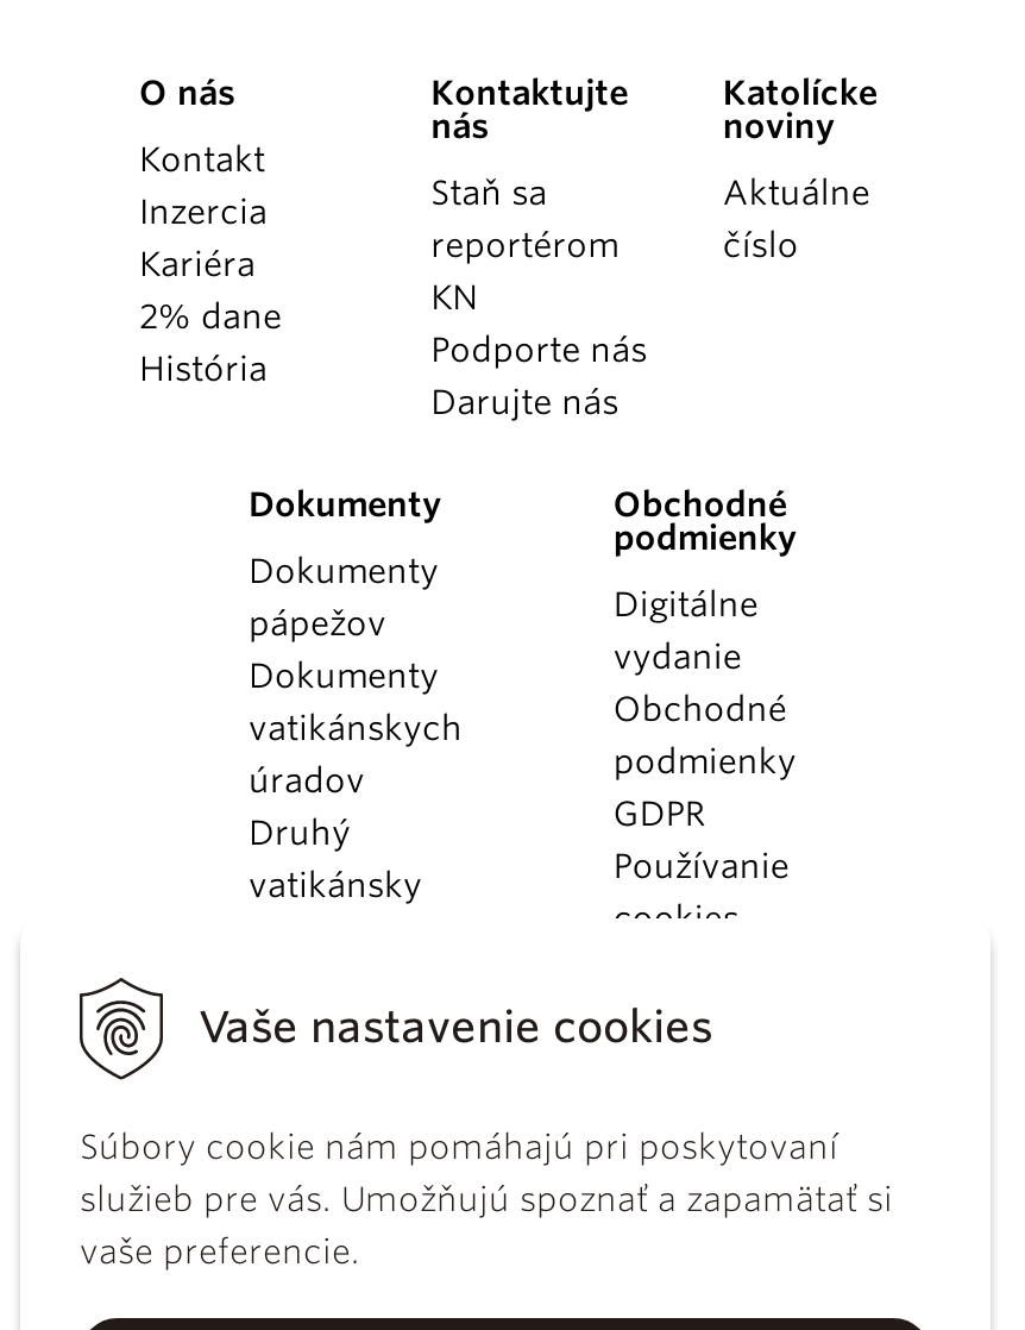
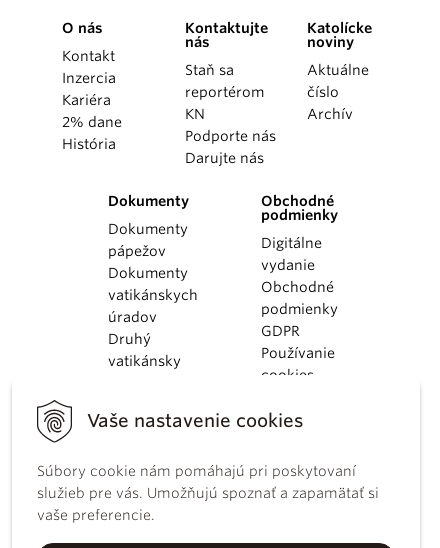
none -> [307,106,353,122] Archív

